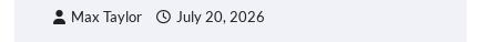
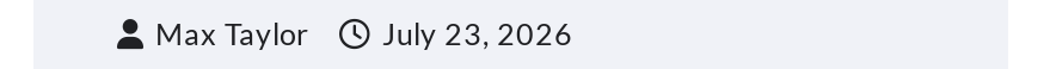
[176,9,265,25] July 20, 2026 -> [382,17,573,53] July 23, 2026

